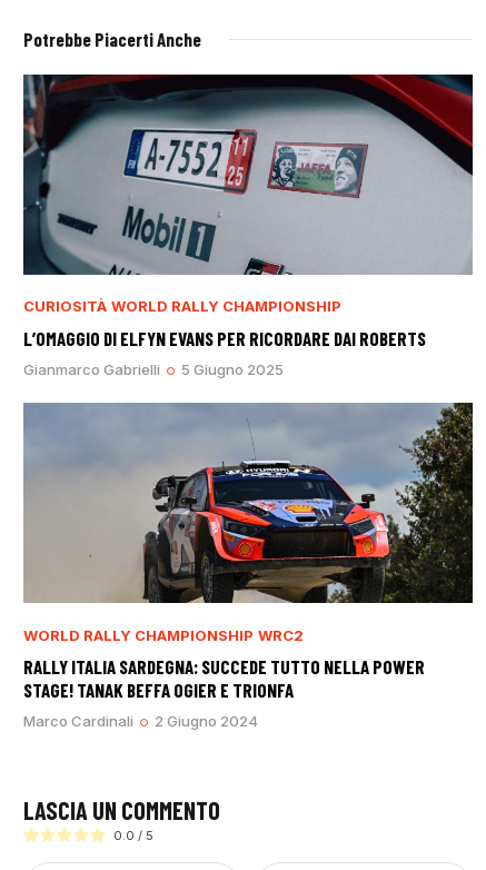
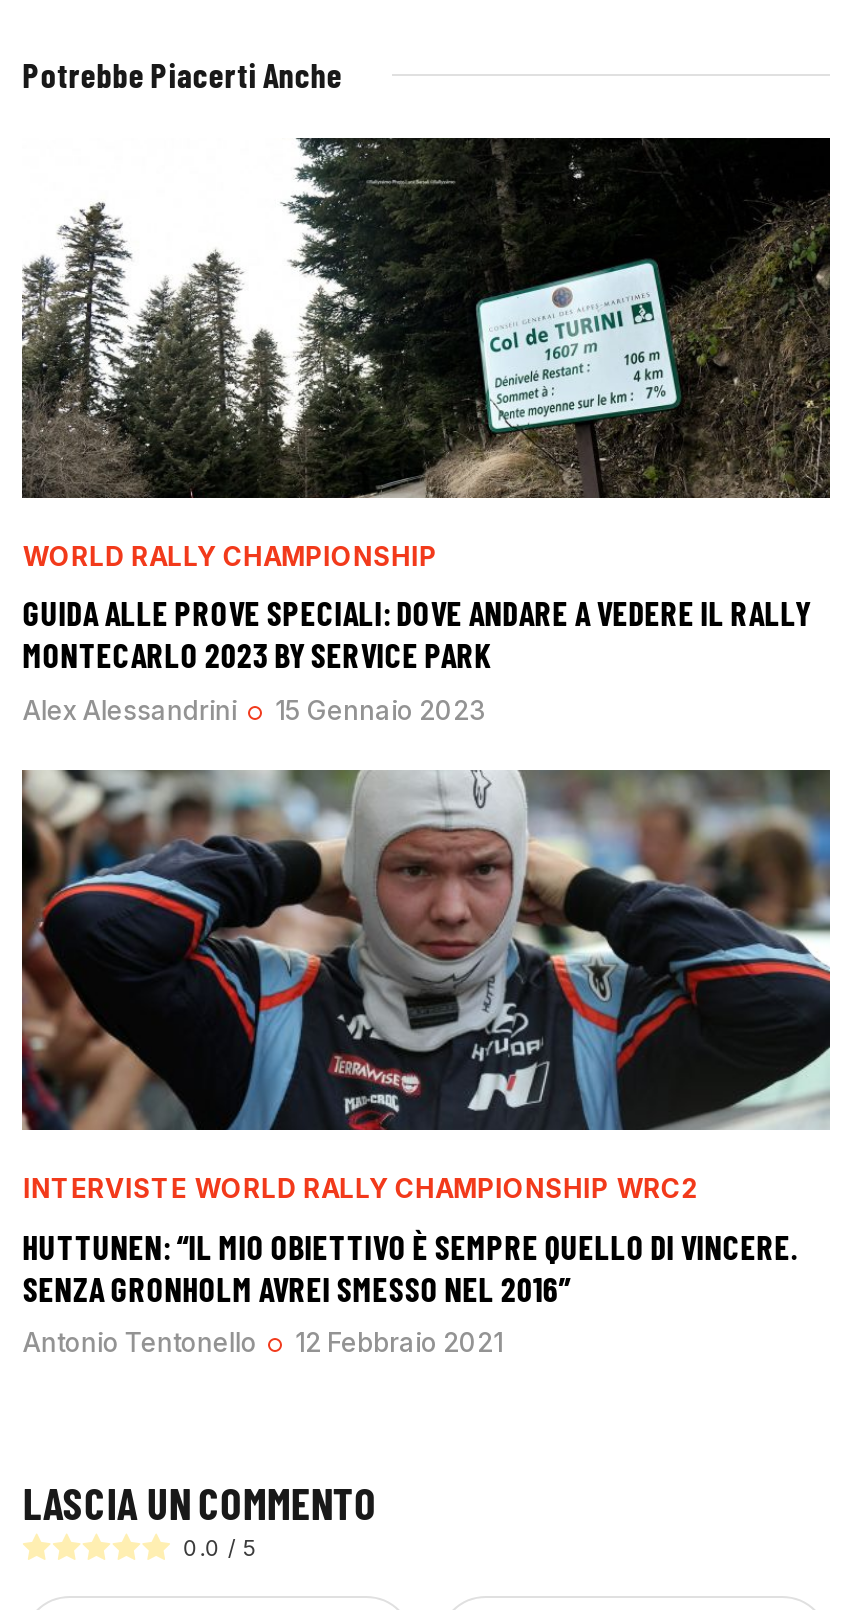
[22,73,473,315] [image] | CURIOSITÀ WORLD RALLY CHAMPIONSHIP -> [22,136,830,571] [image] | WORLD RALLY CHAMPIONSHIP
[24,327,426,350] L’OMAGGIO DI ELFYN EVANS PER RICORDARE DAI ROBERTS -> [23,592,811,674] GUIDA ALLE PROVE SPECIALI: DOVE ANDARE A VEDERE IL RALLY | MONTECARLO 2023 BY SERVICE PARK
[24,360,284,378] Gianmarco Gabrielli | 5 Giugno 2025 -> [23,694,485,726] Alex Alessandrini | 15 Gennaio 2023
[23,403,474,644] [image] | WORLD RALLY CHAMPIONSHIP WRC2 -> [22,768,832,1203] [image] | INTERVISTE WORLD RALLY CHAMPIONSHIP WRC2
[24,656,425,701] RALLY ITALIA SARDEGNA: SUCCEDE TUTTO NELLA POWER | STAGE! TANAK BEFFA OGIER E TRIONFA -> [23,1225,799,1307] HUTTUNEN: “IL MIO OBIETTIVO È SEMPRE QUELLO DI VINCERE. | SENZA GRONHOLM AVREI SMESSO NEL 2016”
[24,712,259,730] Marco Cardinali | 2 Giugno 2024 -> [23,1327,503,1359] Antonio Tentonello | 12 Febbraio 2021

